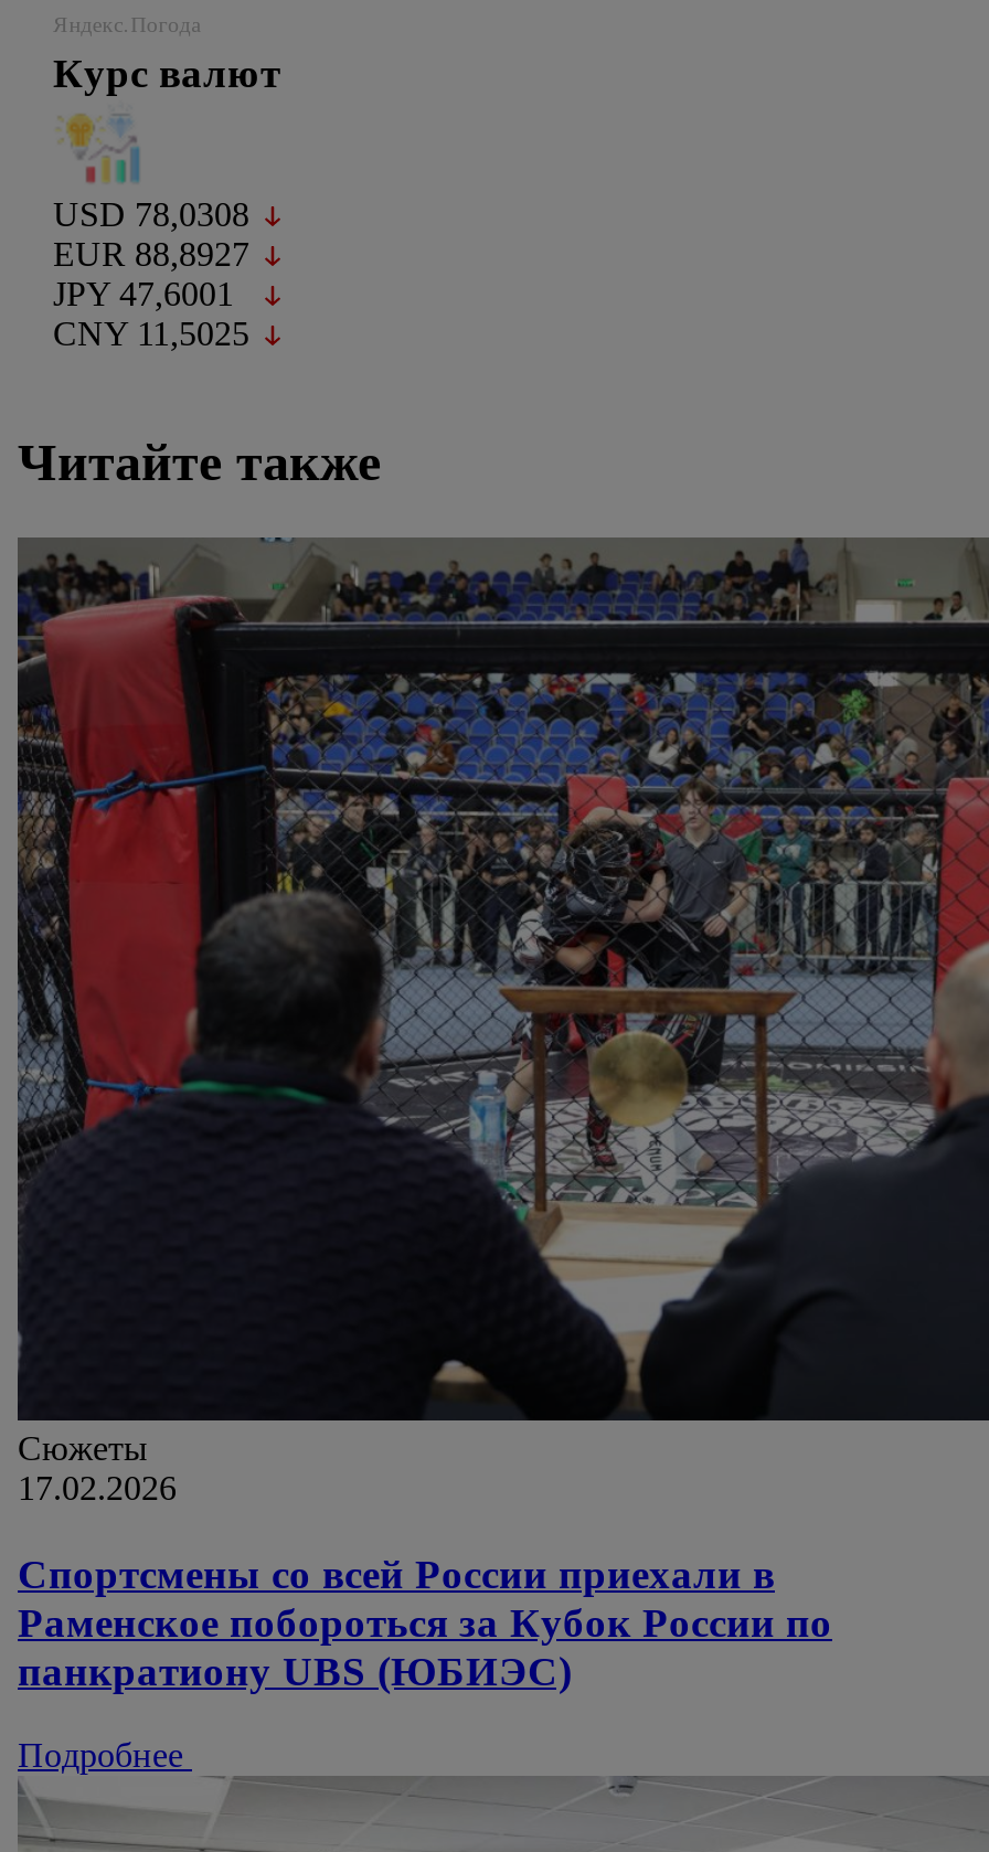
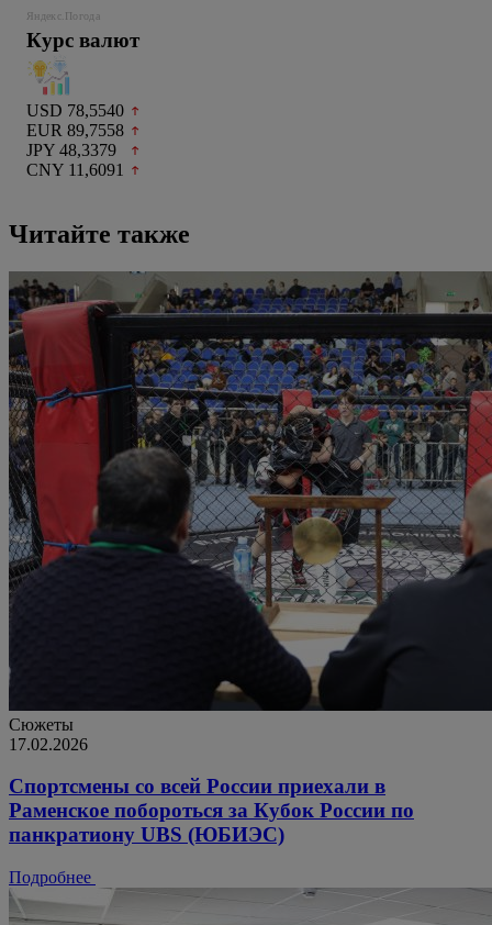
[53,196,249,234] USD 78,0308 -> [26,101,124,120] USD 78,5540
[53,236,249,273] EUR 88,8927 -> [26,121,124,139] EUR 89,7558
[53,276,234,313] JPY 47,6001 -> [26,141,116,159] JPY 48,3379
[53,315,249,353] CNY 11,5025 -> [26,160,124,179] CNY 11,6091

